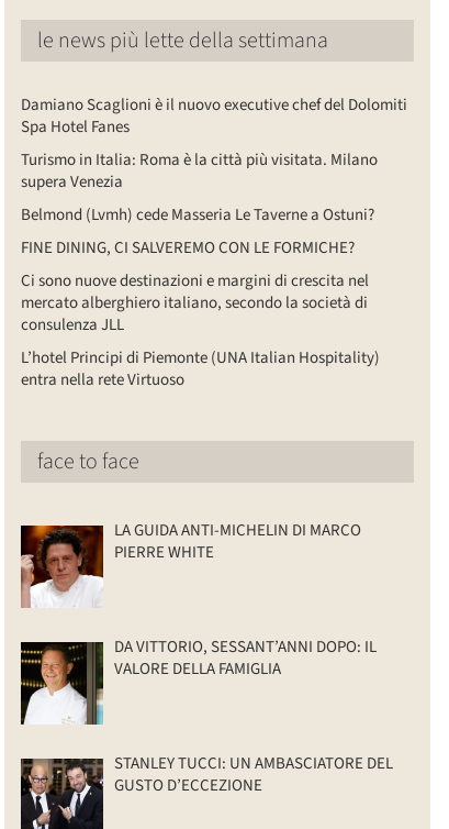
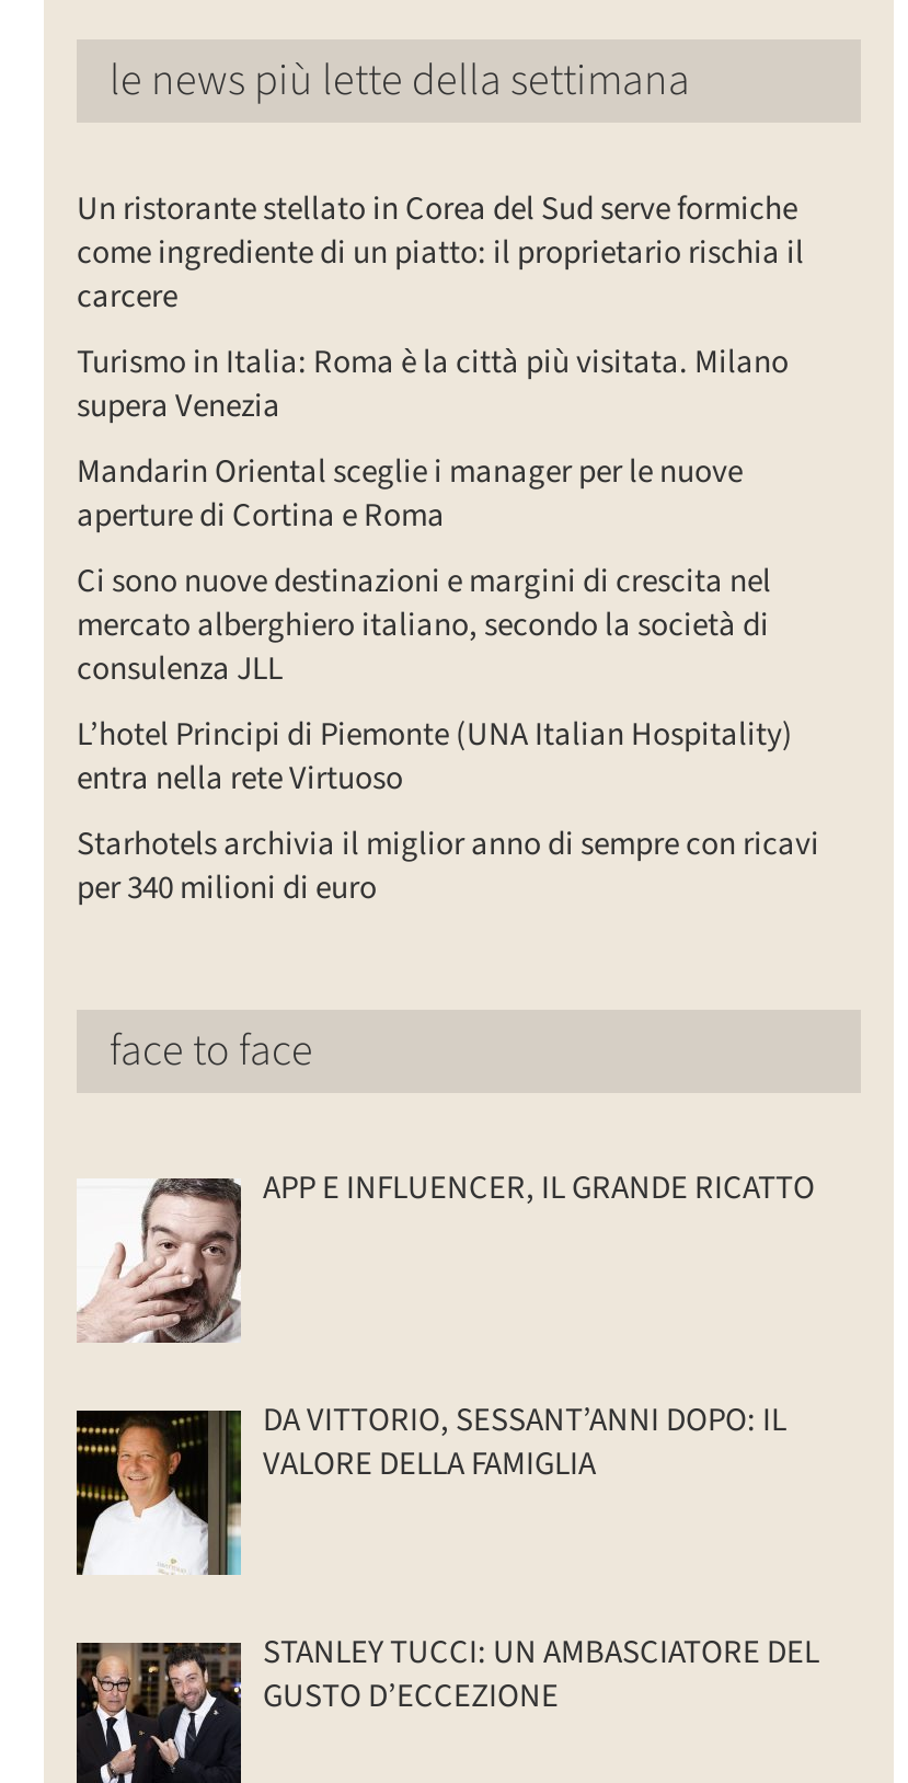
[21,94,407,139] Damiano Scaglioni è il nuovo executive chef del Dolomiti | Spa Hotel Fanes -> [77,187,804,321] Un ristorante stellato in Corea del Sud serve formiche | come ingrediente di un piatto: il proprietario rischia il | carcere
[21,204,374,260] Belmond (Lvmh) cede Masseria Le Taverne a Ostuni? | FINE DINING, CI SALVEREMO CON LE FORMICHE? -> [77,450,743,540] Mandarin Oriental sceglie i manager per le nuove | aperture di Cortina e Roma
none -> [77,822,819,912] Starhotels archivia il miglior anno di sempre con ricavi | per 340 milioni di euro
[20,519,361,608] [image] | LA GUIDA ANTI-MICHELIN DI MARCO | PIERRE WHITE -> [77,1166,815,1345] [image] | APP E INFLUENCER, IL GRANDE RICATTO

